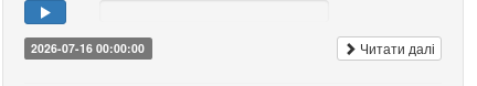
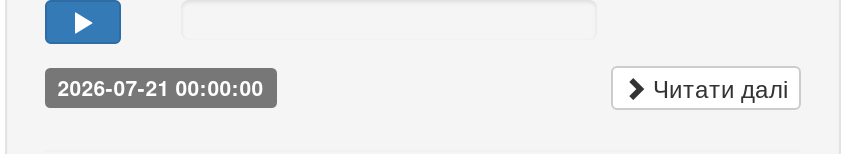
[31,40,145,56] 2026-07-16 00:00:00 -> [58,72,264,102] 2026-07-21 00:00:00

